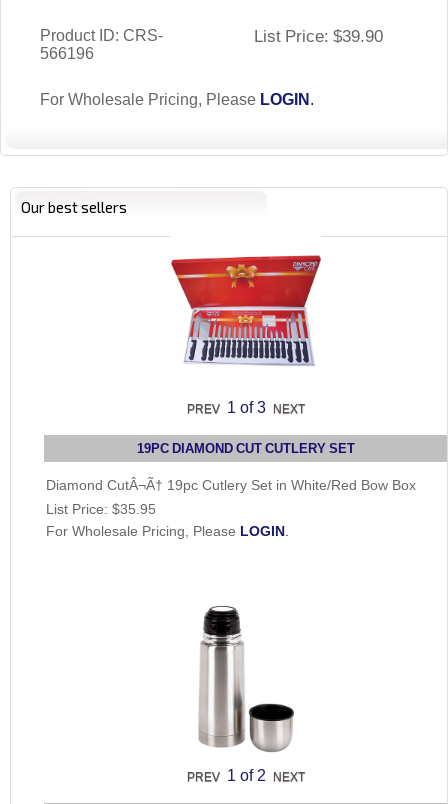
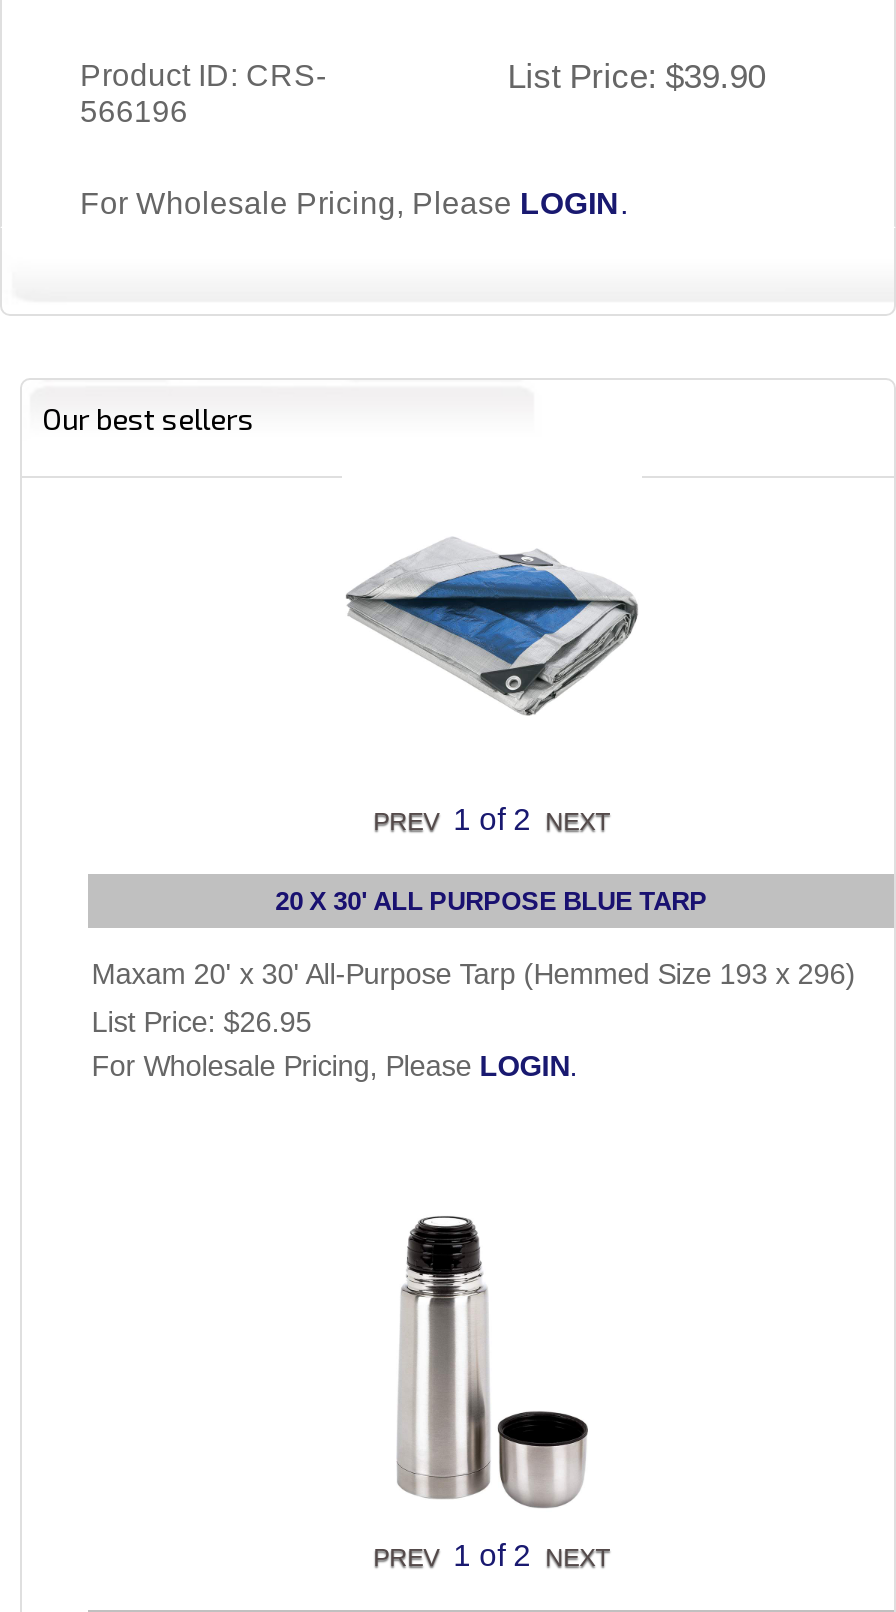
[170,254,322,415] [image] | 1 of 3 -> [342,514,642,833] [image] | 1 of 2
[137,442,355,455] 19PC DIAMOND CUT CUTLERY SET -> [275,887,707,913] 20 X 30' ALL PURPOSE BLUE TARP
[46,477,416,493] Diamond CutÂ¬Ã† 19pc Cutlery Set in White/Red Bow Box -> [92,957,856,989] Maxam 20' x 30' All-Purpose Tarp (Hemmed Size 193 x 296)
[46,501,156,517] List Price: $35.95 -> [92,1005,312,1037] List Price: $26.95

